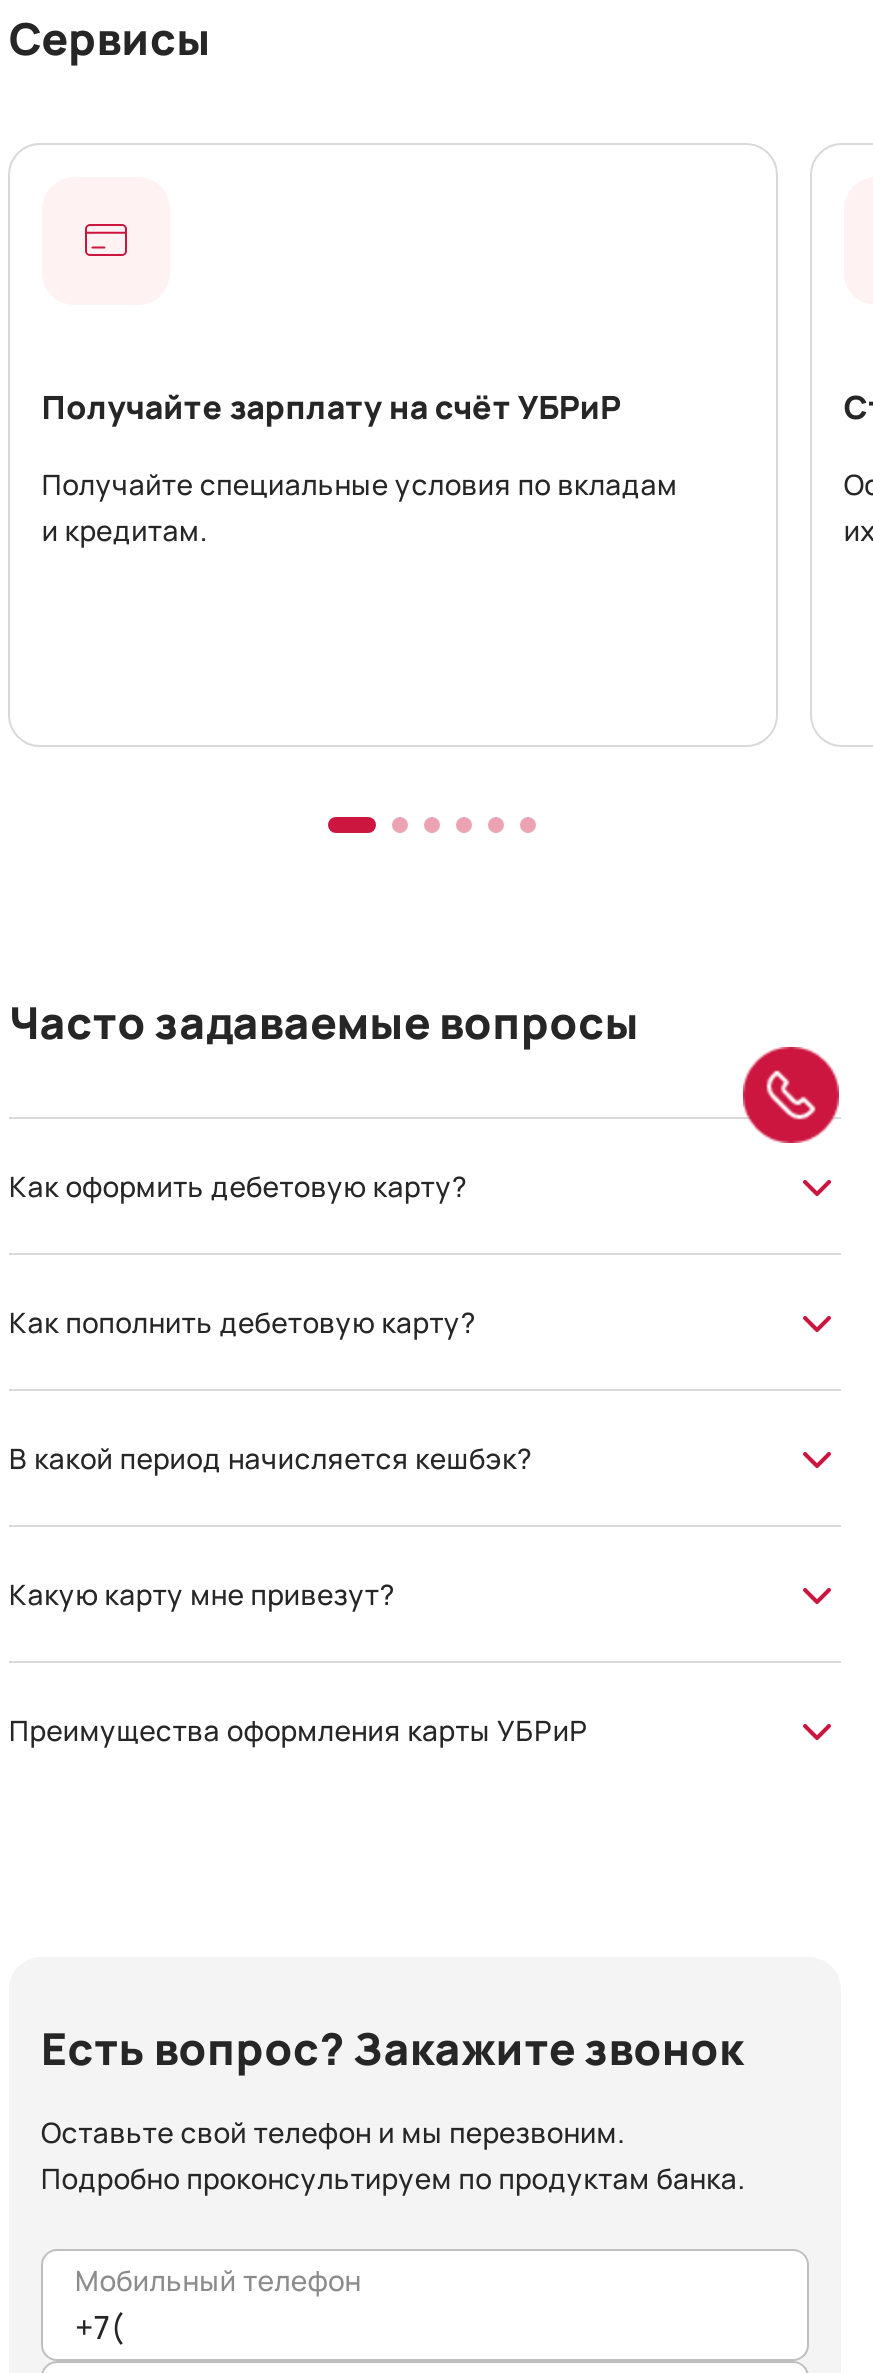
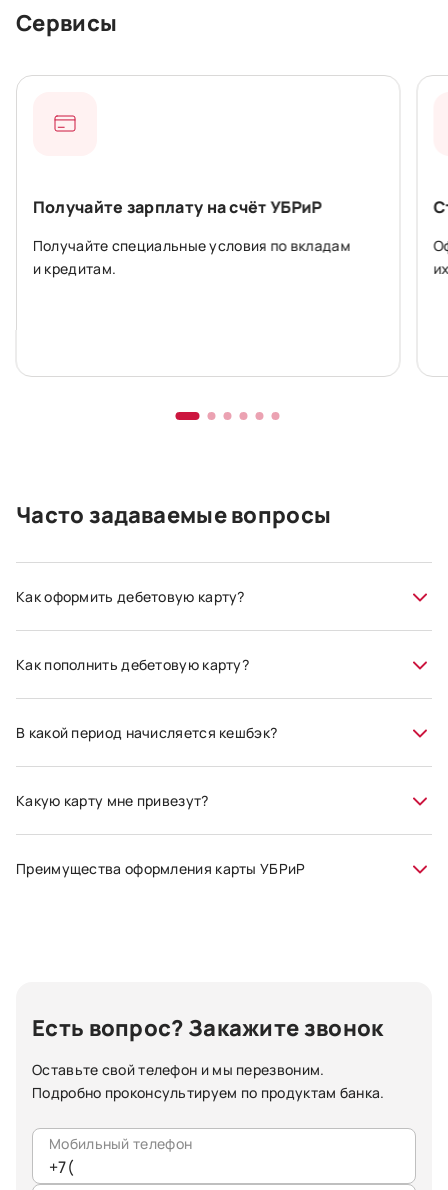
[741,1045,841,1145] [image] -> none

